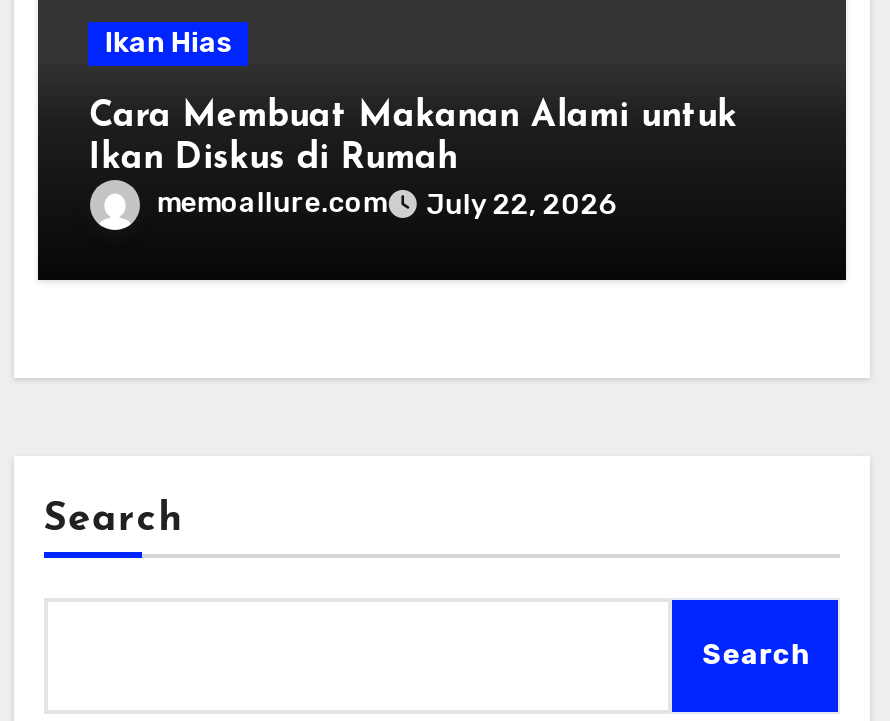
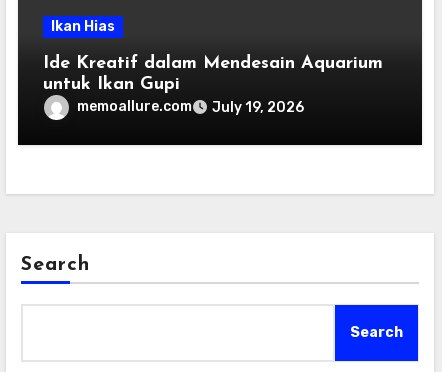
[89,98,737,178] Cara Membuat Makanan Alami untuk | Ikan Diskus di Rumah -> [43,54,383,94] Ide Kreatif dalam Mendesain Aquarium | untuk Ikan Gupi
[157,186,617,222] memoallure.com July 22, 2026 -> [77,98,304,116] memoallure.com July 19, 2026

